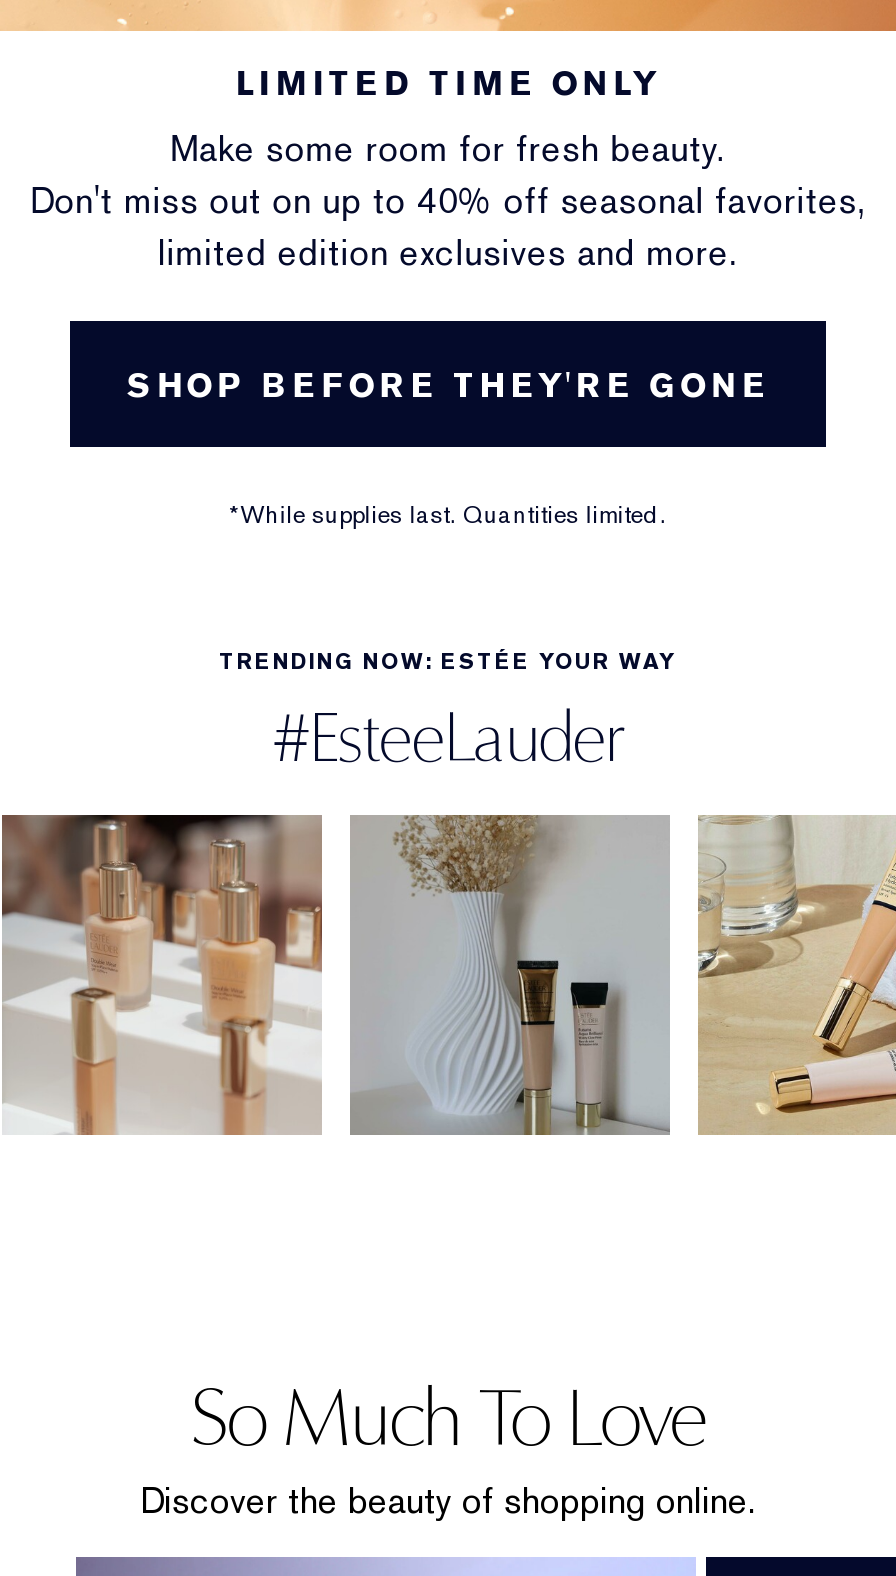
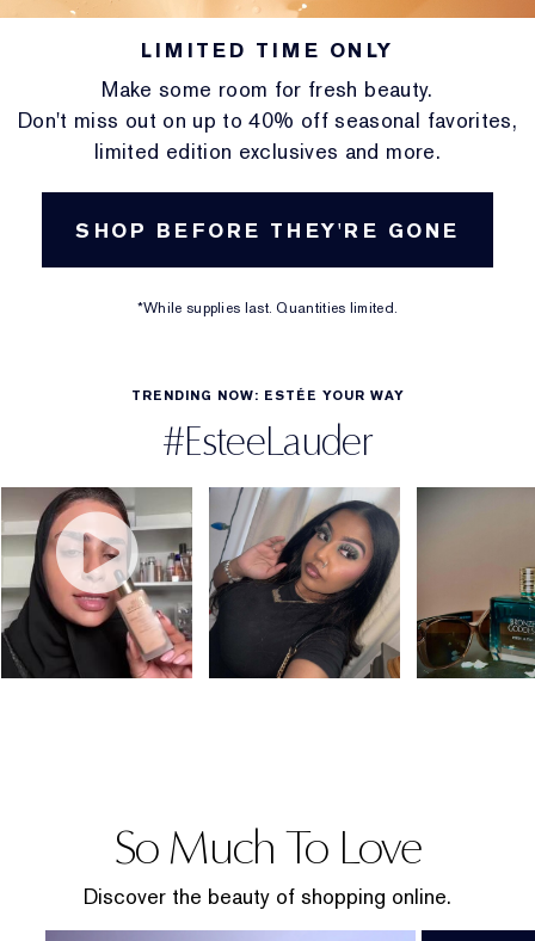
[6,814,322,1136] [image] -> [4,486,193,679] [image]
[352,814,670,1136] [image] -> [209,487,400,678] [image]
[698,816,890,1136] [image] -> [417,487,531,679] [image]

